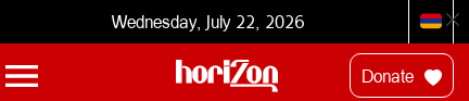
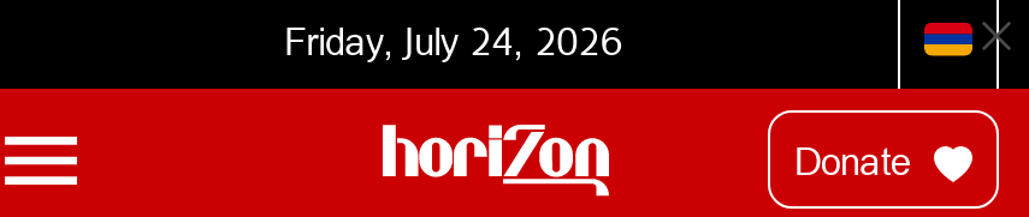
[111,10,304,31] Wednesday, July 22, 2026 -> [284,16,621,61] Friday, July 24, 2026

